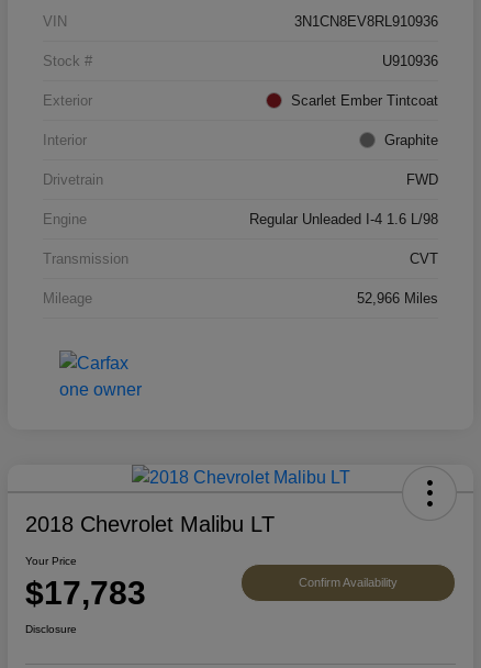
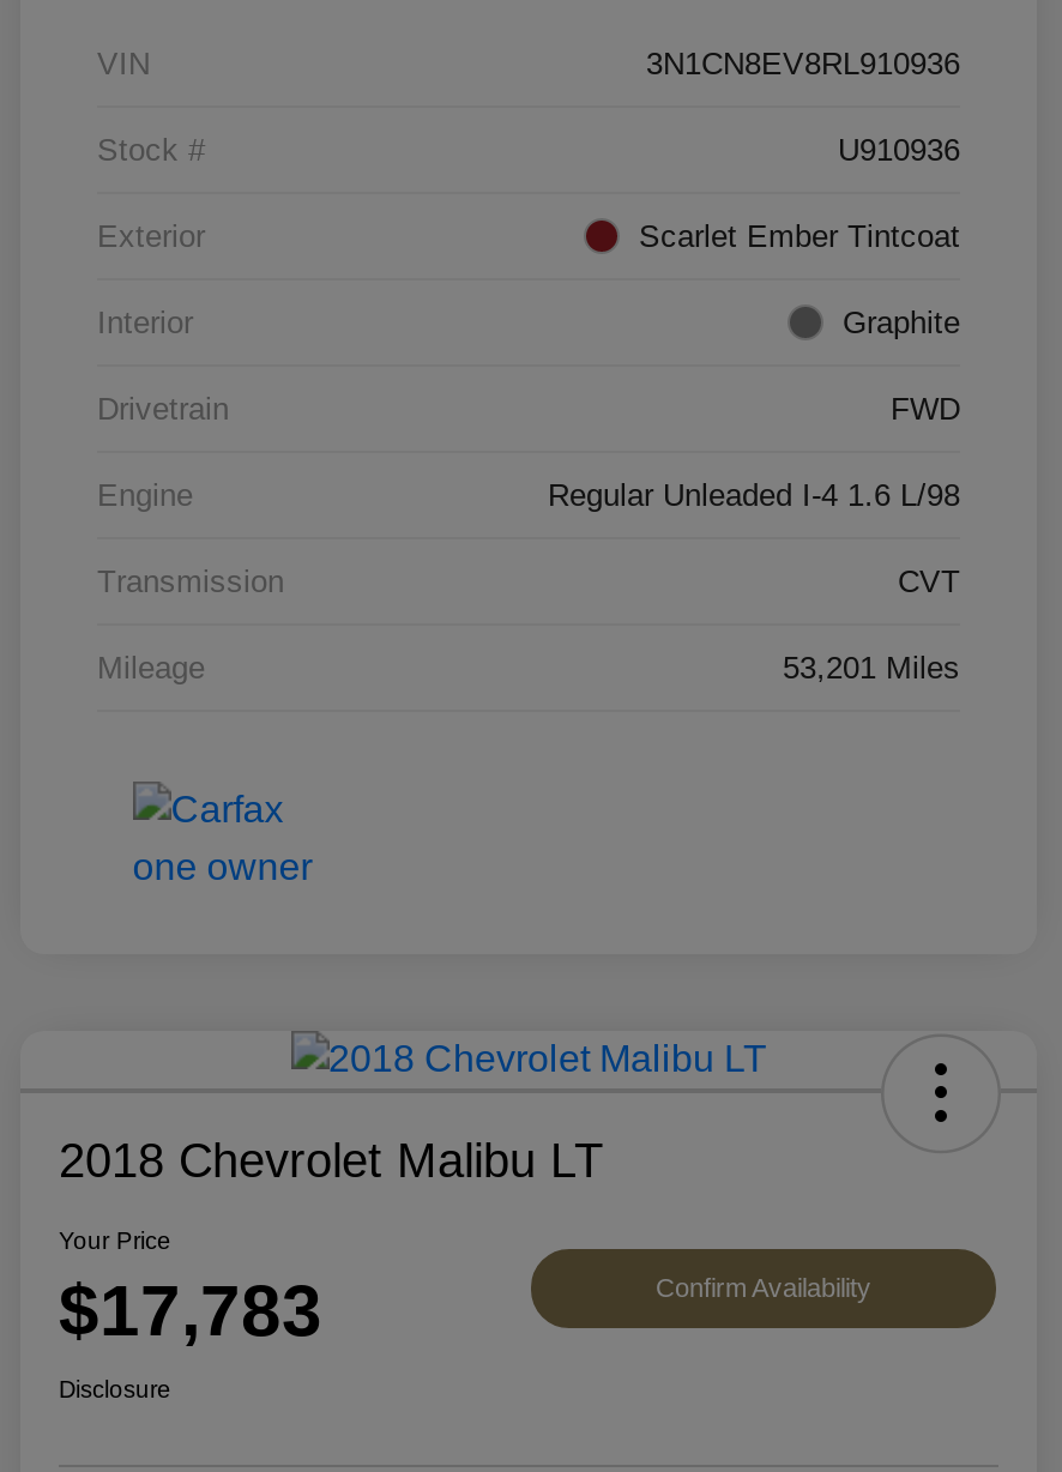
[357,290,438,307] 52,966 Miles -> [783,650,960,686] 53,201 Miles

